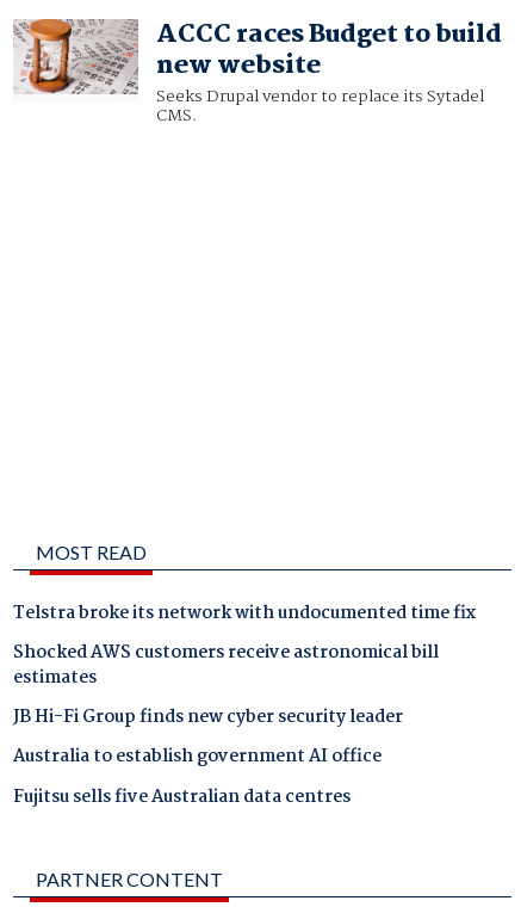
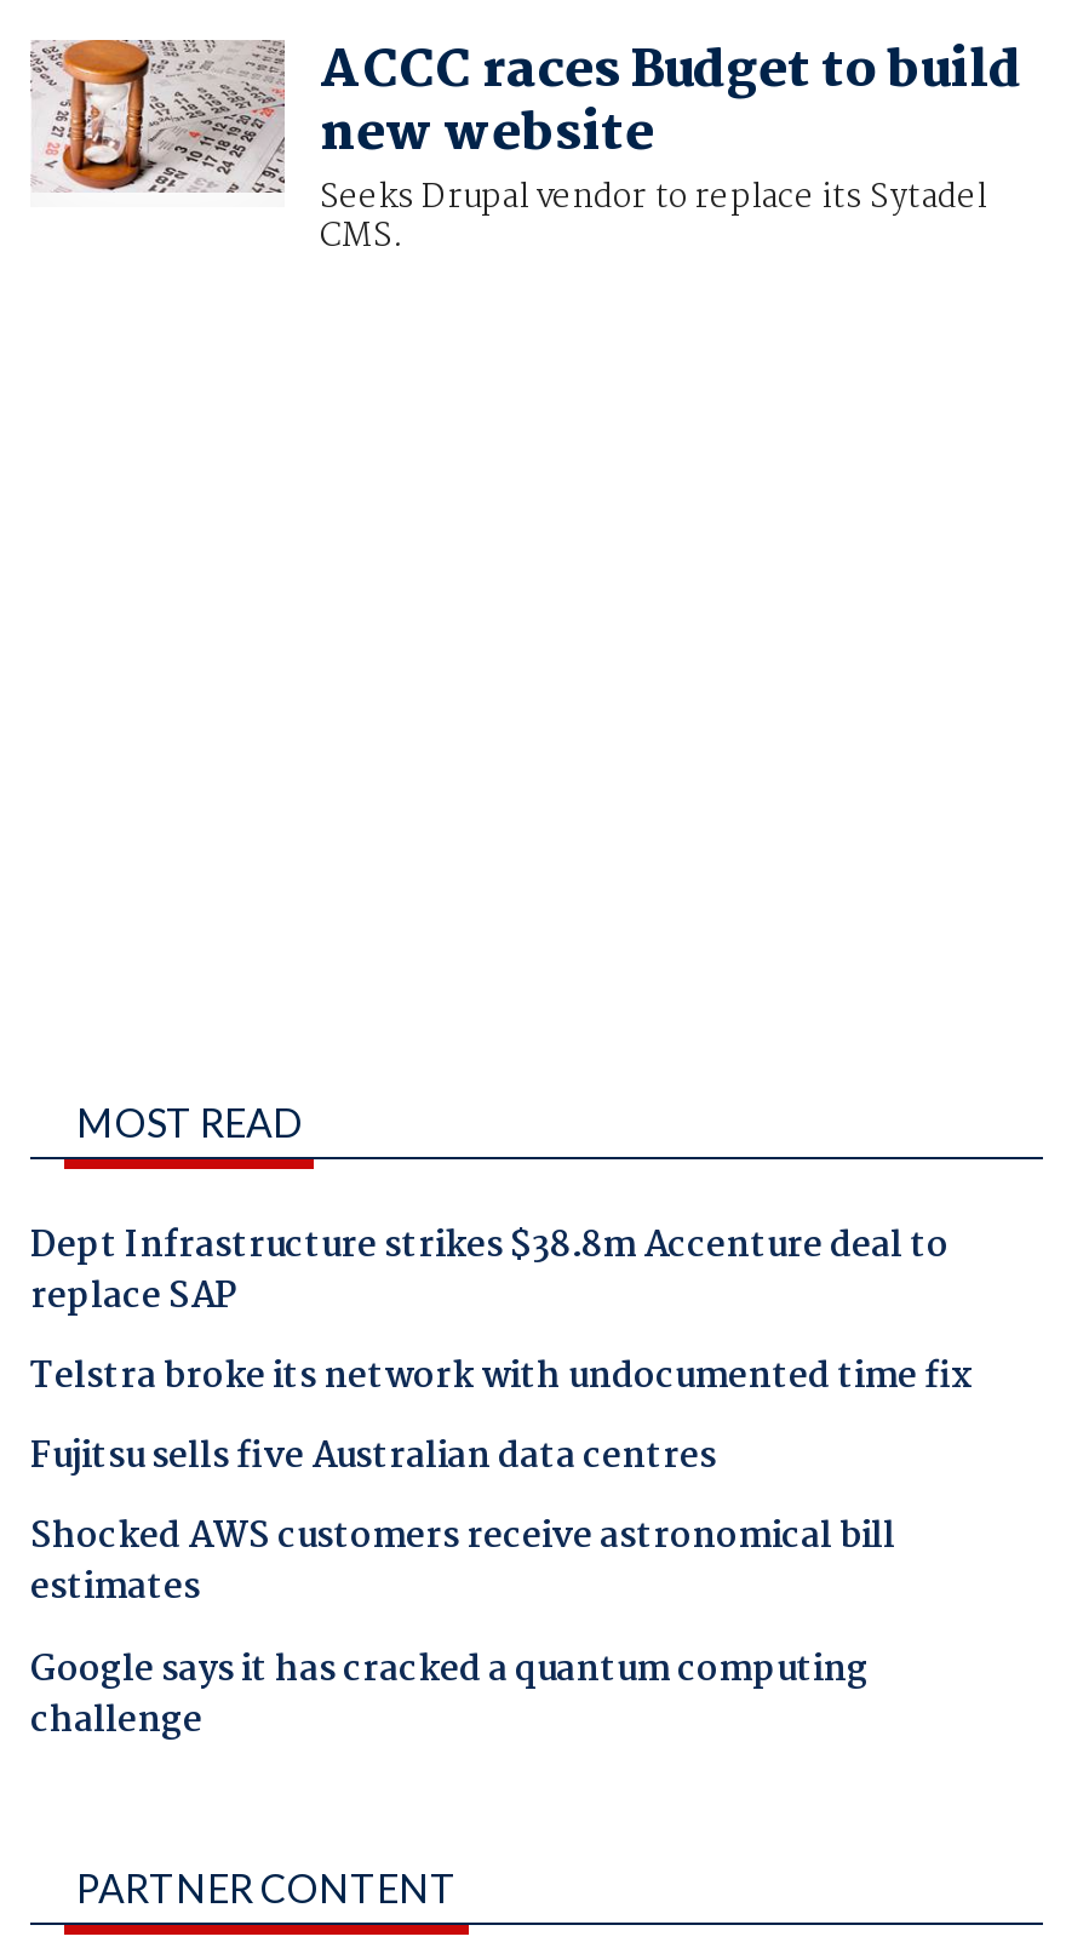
none -> [30,1217,948,1326] Dept Infrastructure strikes $38.8m Accenture deal to | replace SAP
moved [13,638,439,692] -> [30,1509,895,1618]: Shocked AWS customers receive astronomical bill | estimates
[13,703,403,771] JB Hi-Fi Group finds new cyber security leader | Australia to establish government AI office -> [30,1641,869,1750] Google says it has cracked a quantum computing | challenge
moved [13,782,351,811] -> [30,1429,716,1487]: Fujitsu sells five Australian data centres

